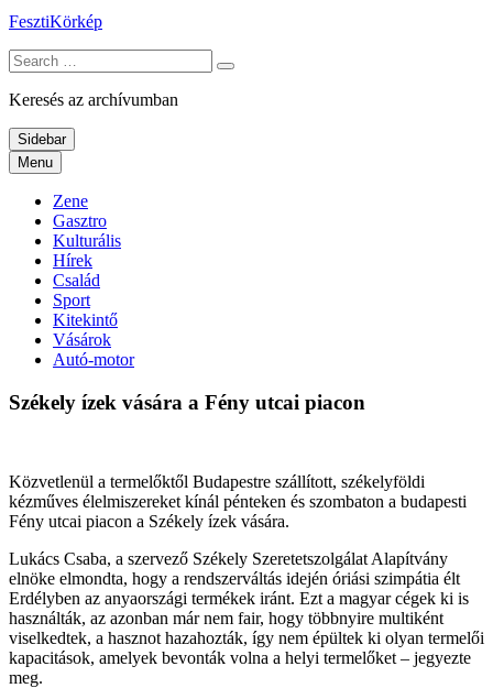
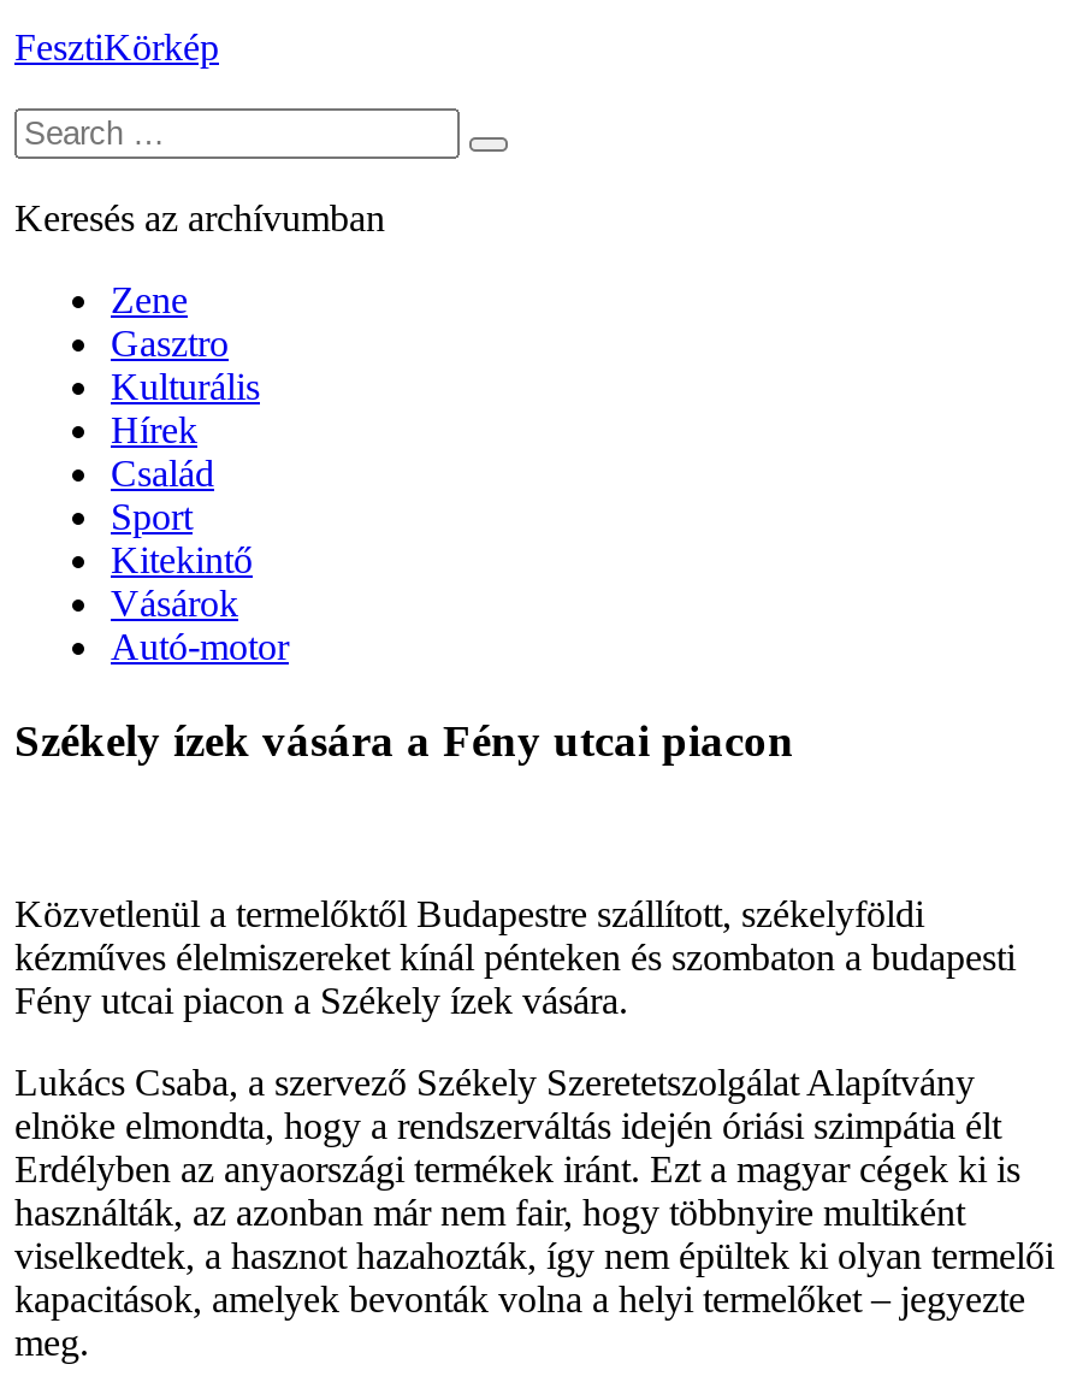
[18,131,66,171] Sidebar | Menu -> none

